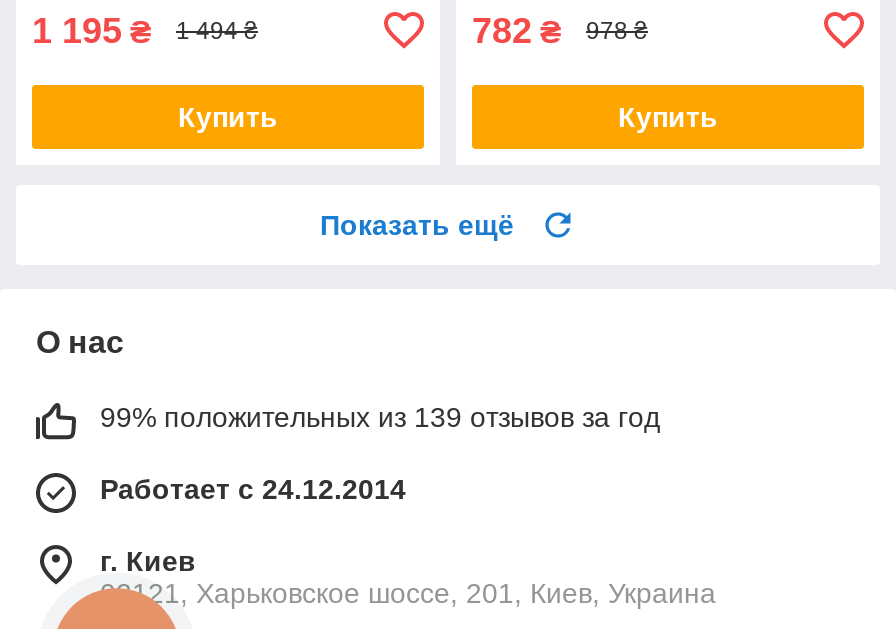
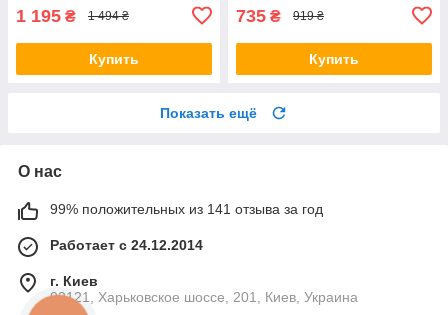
[472,11,562,51] 782 ₴ -> [236,6,281,26] 735 ₴
[586,18,648,46] 978 ₴ -> [293,9,324,23] 919 ₴
[100,401,660,433] 99% положительных из 139 отзывов за год -> [50,201,323,217] 99% положительных из 141 отзыва за год

